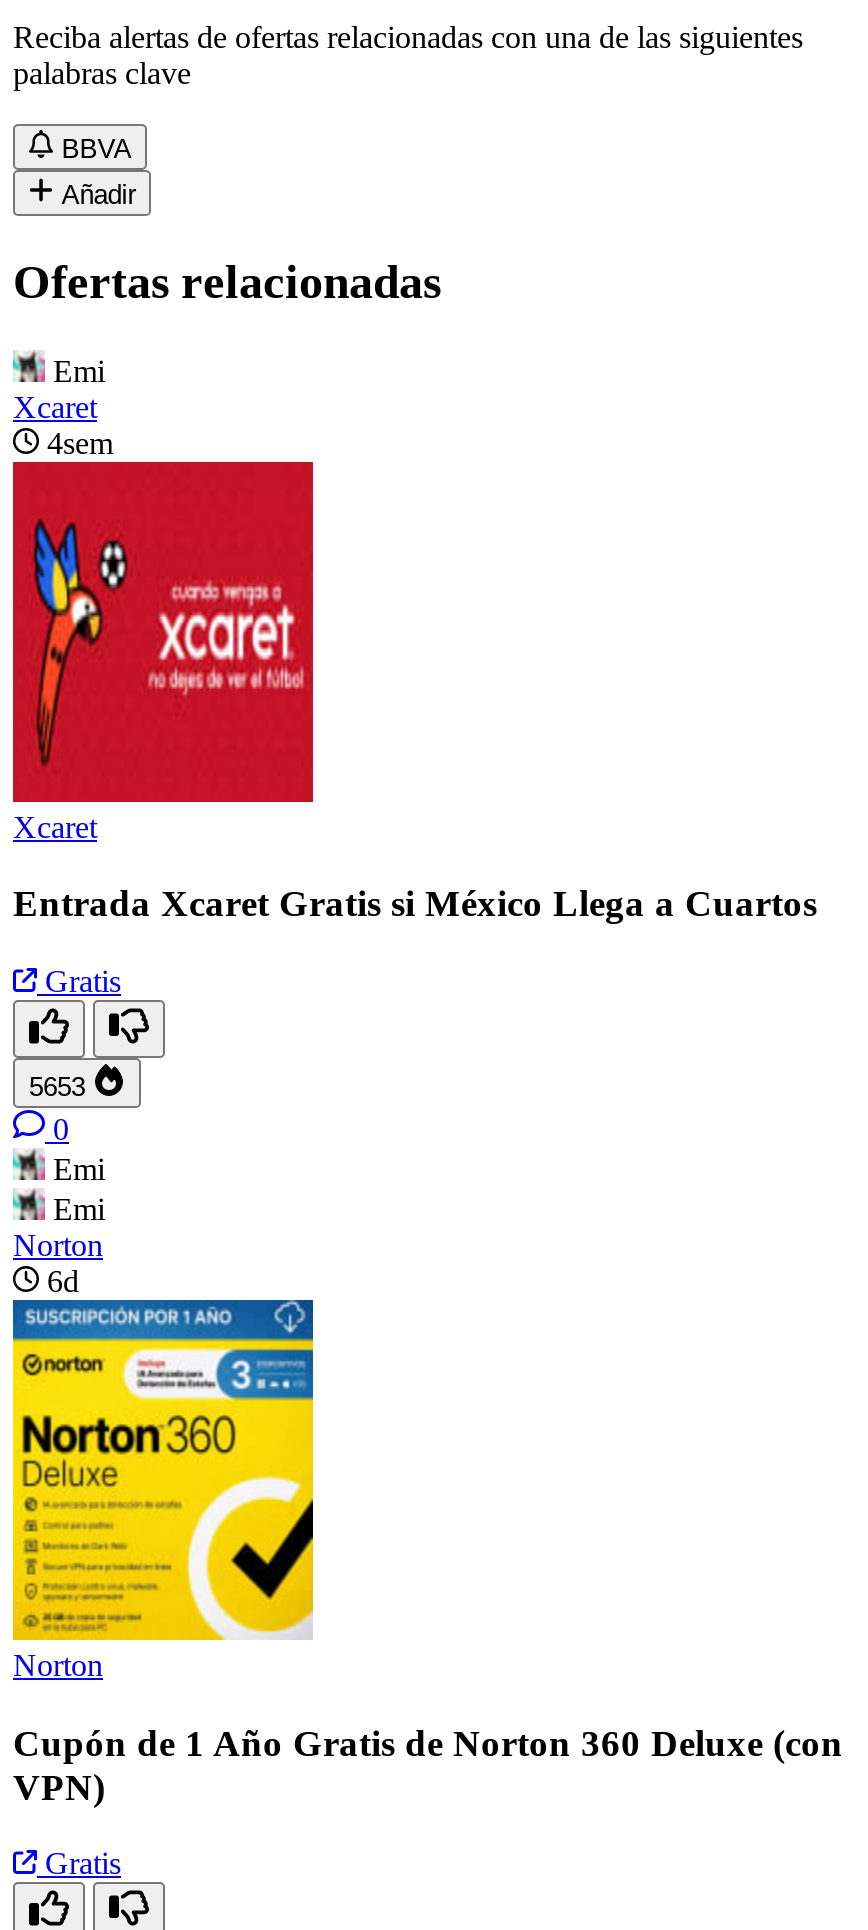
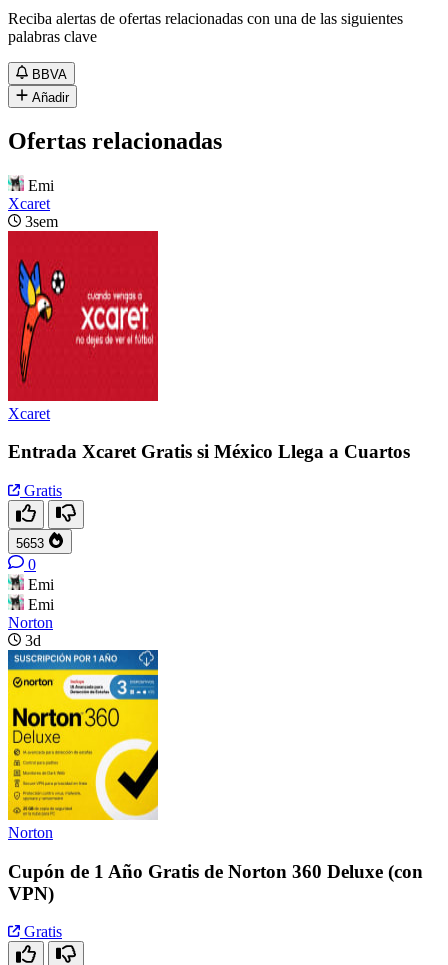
[47,425,113,459] 4sem -> [25,212,58,229] 3sem
[47,1264,79,1298] 6d -> [25,632,41,649] 3d

